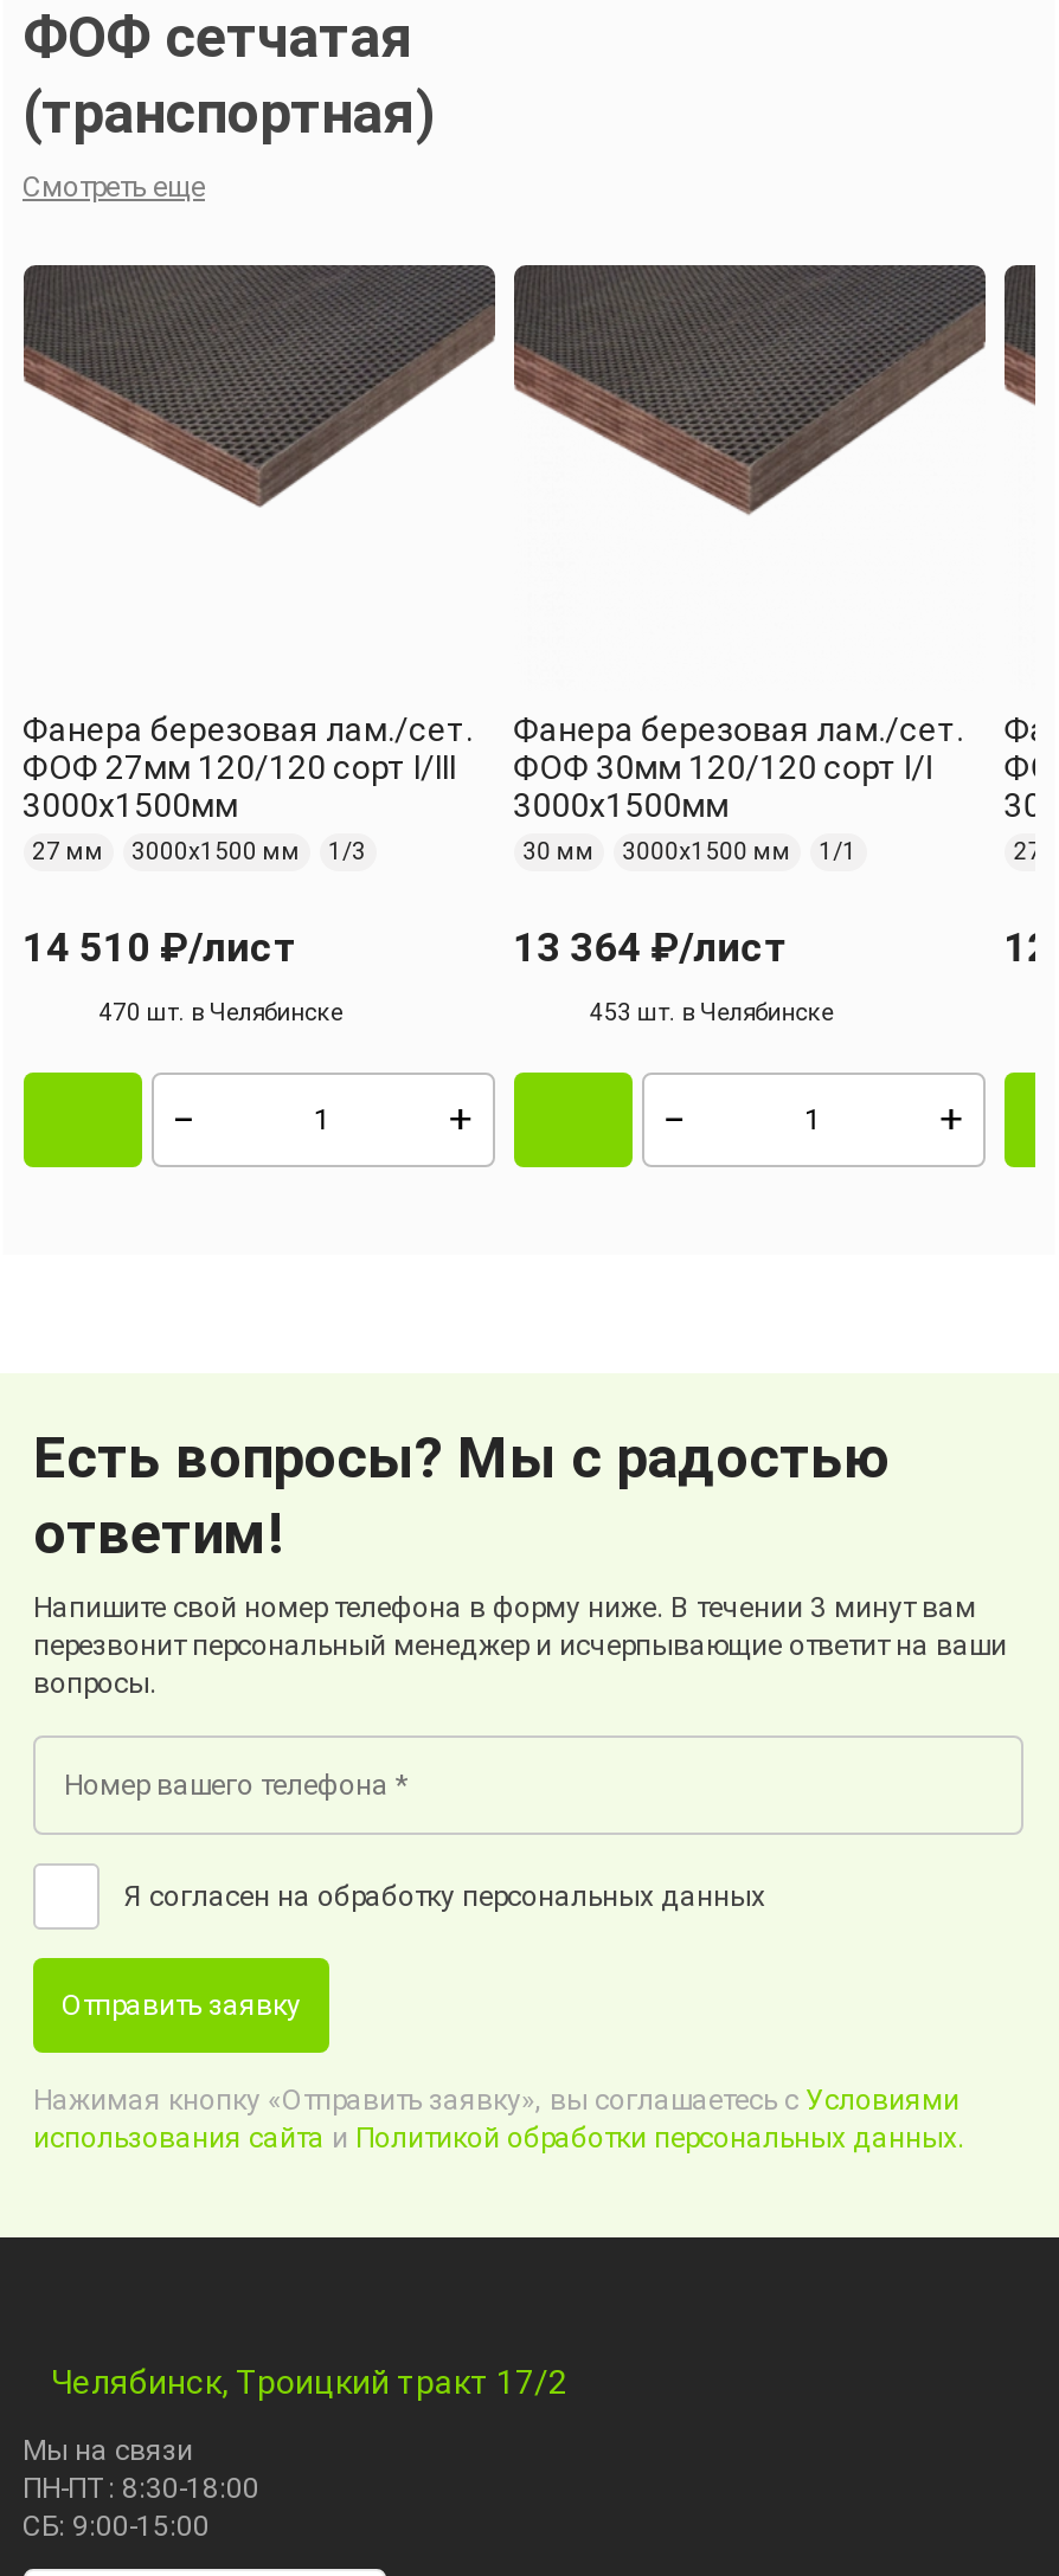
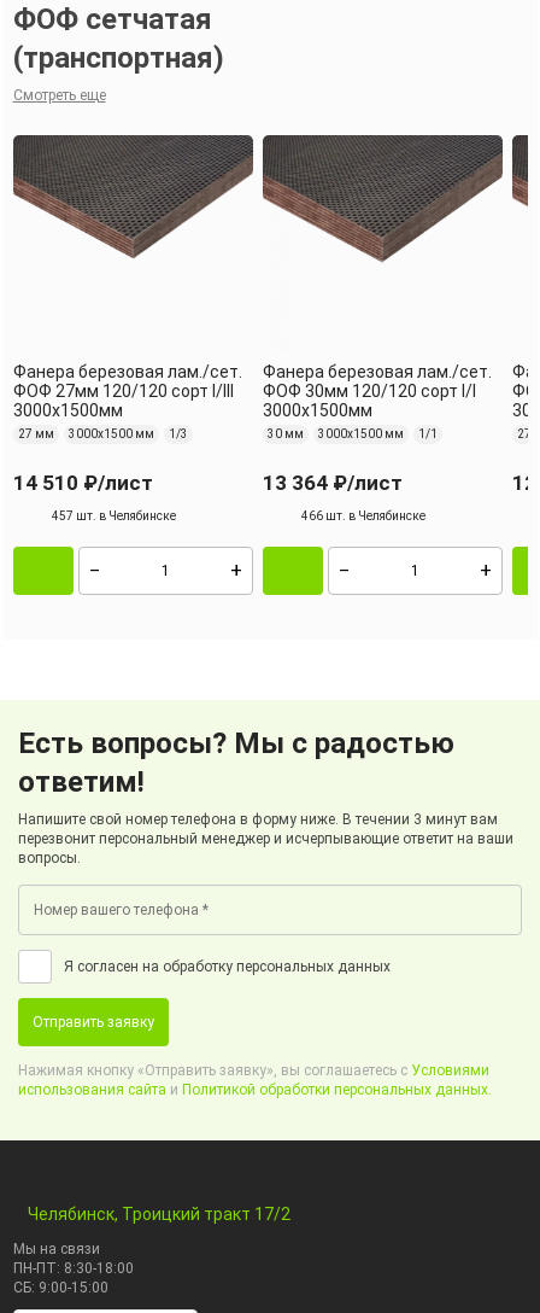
[98,999,342,1025] 470 шт. в Челябинске -> [51,509,175,523] 457 шт. в Челябинске
[589,999,833,1025] 453 шт. в Челябинске -> [301,509,425,523] 466 шт. в Челябинске

